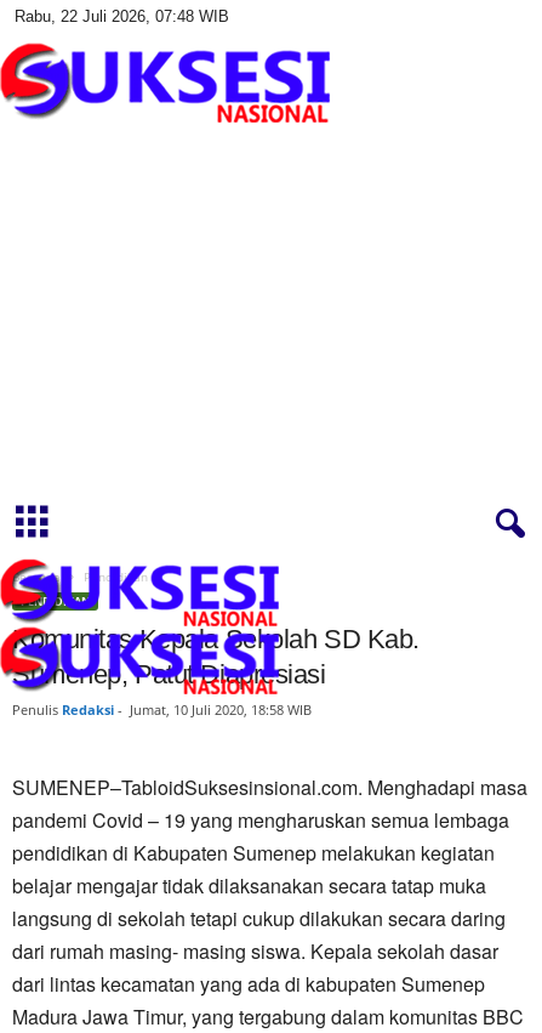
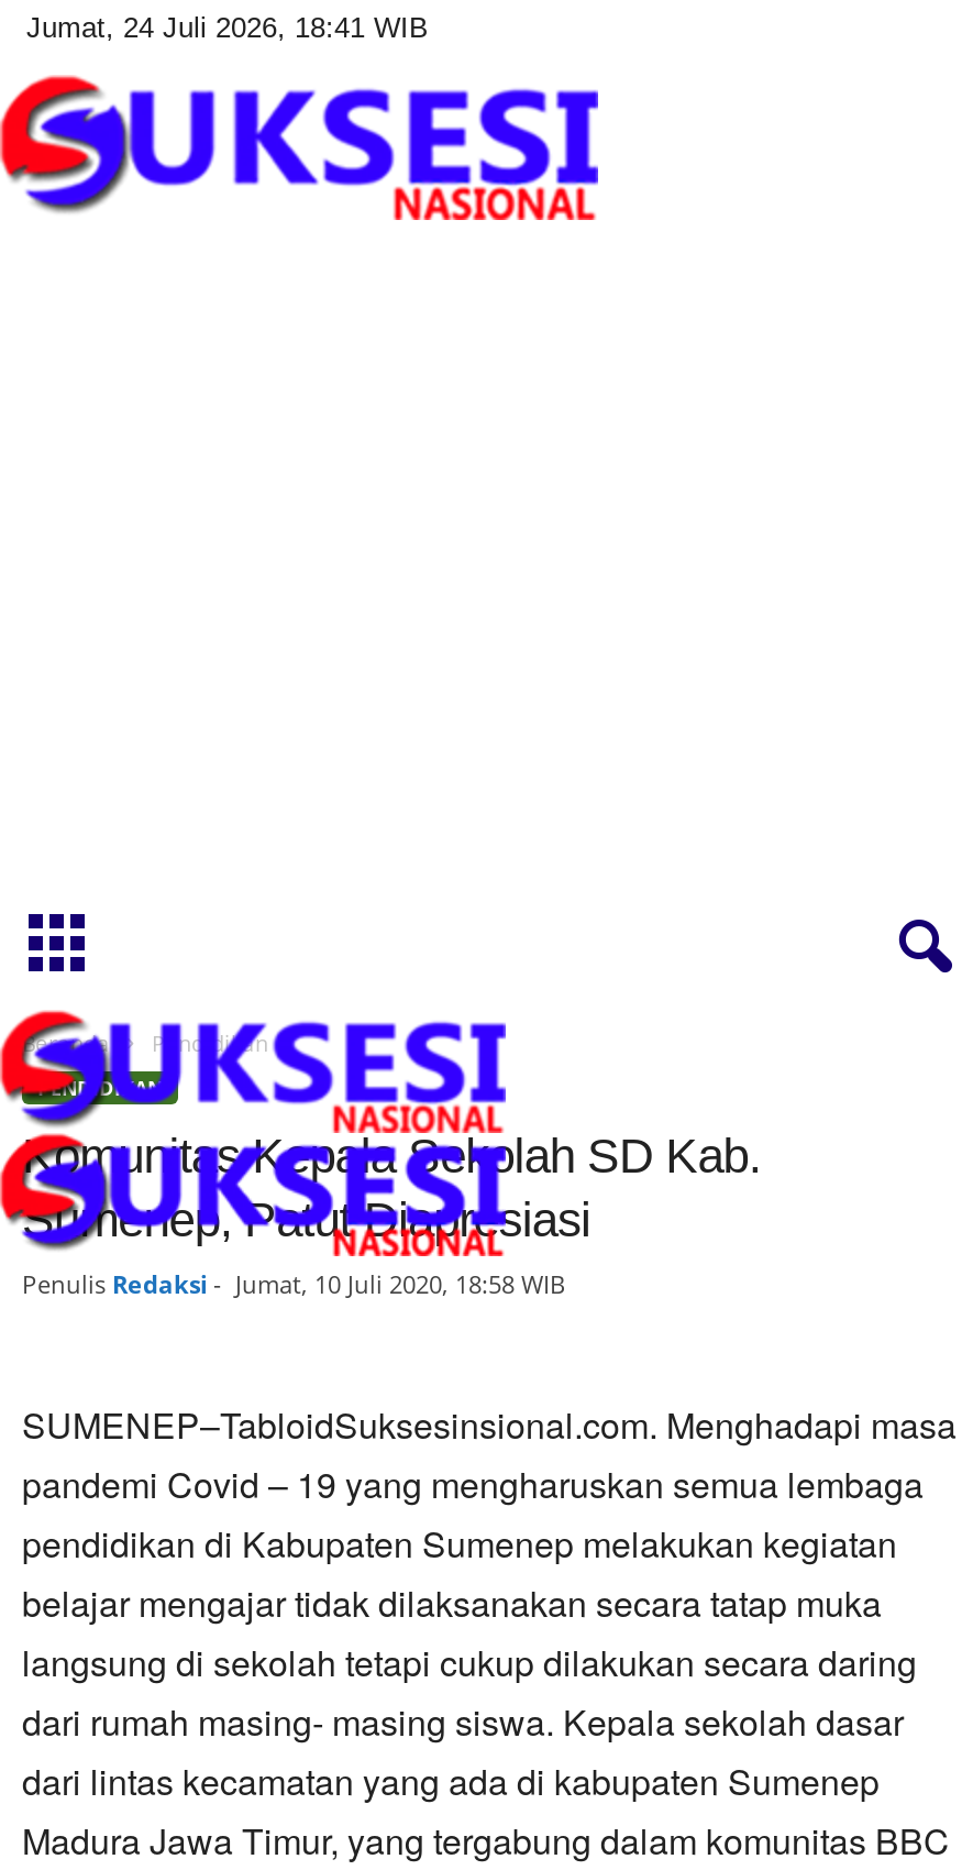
[15,7,229,25] Rabu, 22 Juli 2026, 07:48 WIB -> [26,11,429,44] Jumat, 24 Juli 2026, 18:41 WIB

